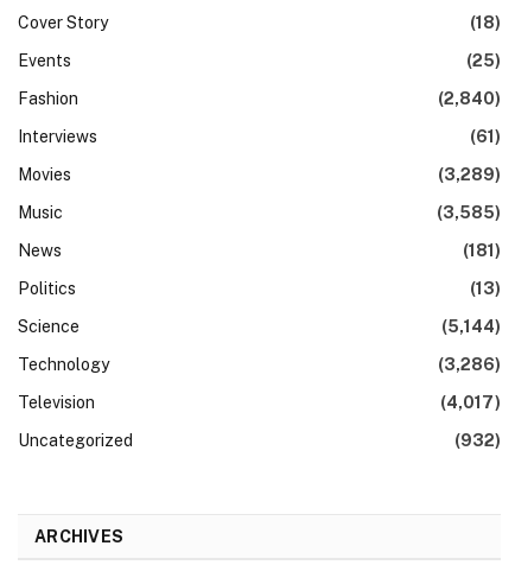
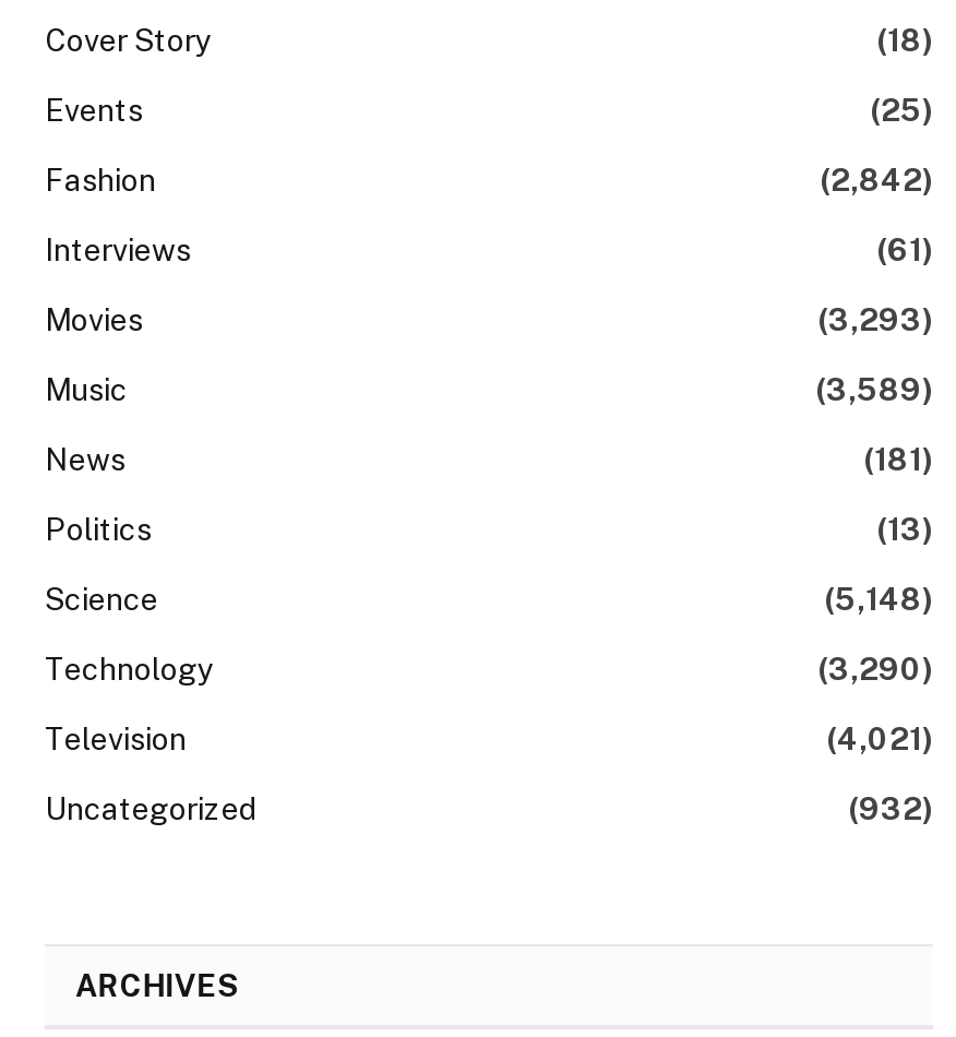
[438,89,501,108] (2,840) -> [820,162,933,197] (2,842)
[438,165,501,184] (3,289) -> [817,302,933,337] (3,293)
[437,203,501,222] (3,585) -> [815,372,933,407] (3,589)
[441,317,501,336] (5,144) -> [824,581,933,616] (5,148)
[438,355,501,374] (3,286) -> [817,651,933,686] (3,290)
[440,393,501,412] (4,017) -> [826,721,933,756] (4,021)

